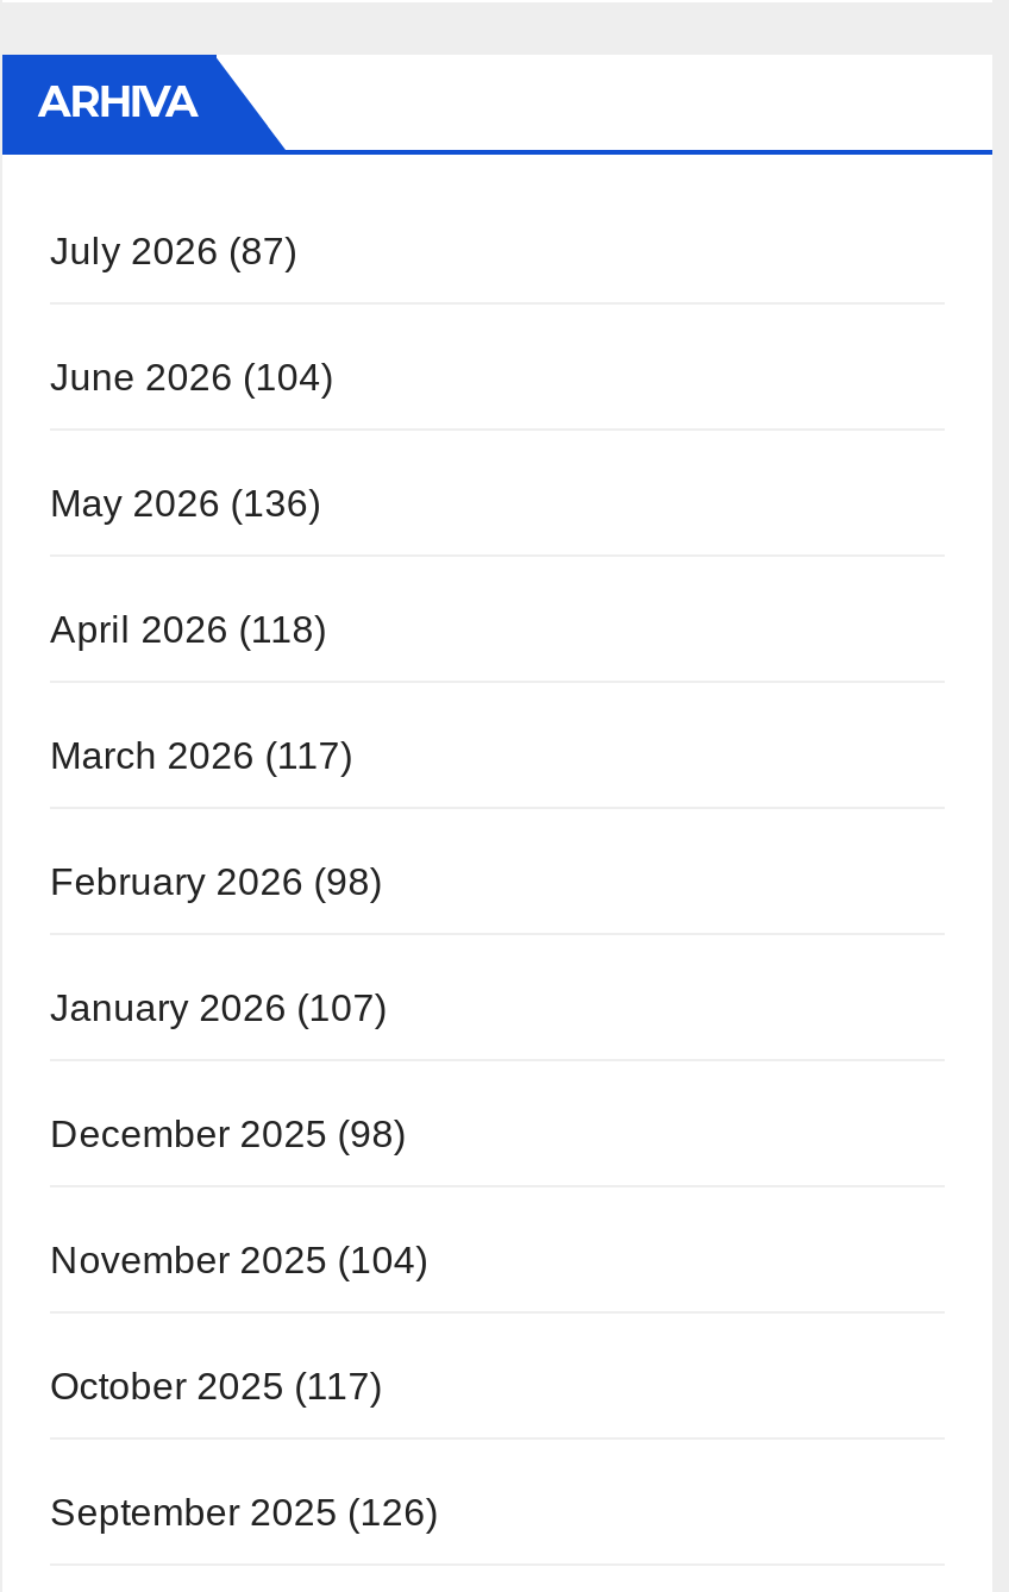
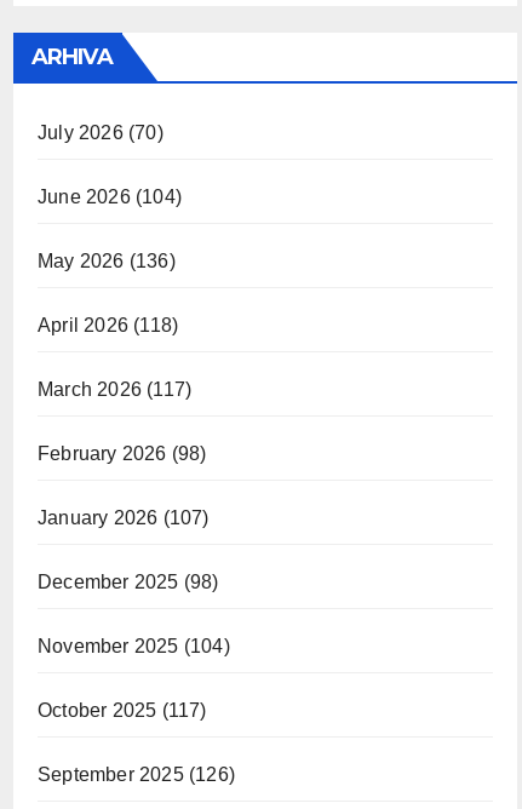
[50,232,297,272] July 2026 (87) -> [38,123,163,143] July 2026 (70)

